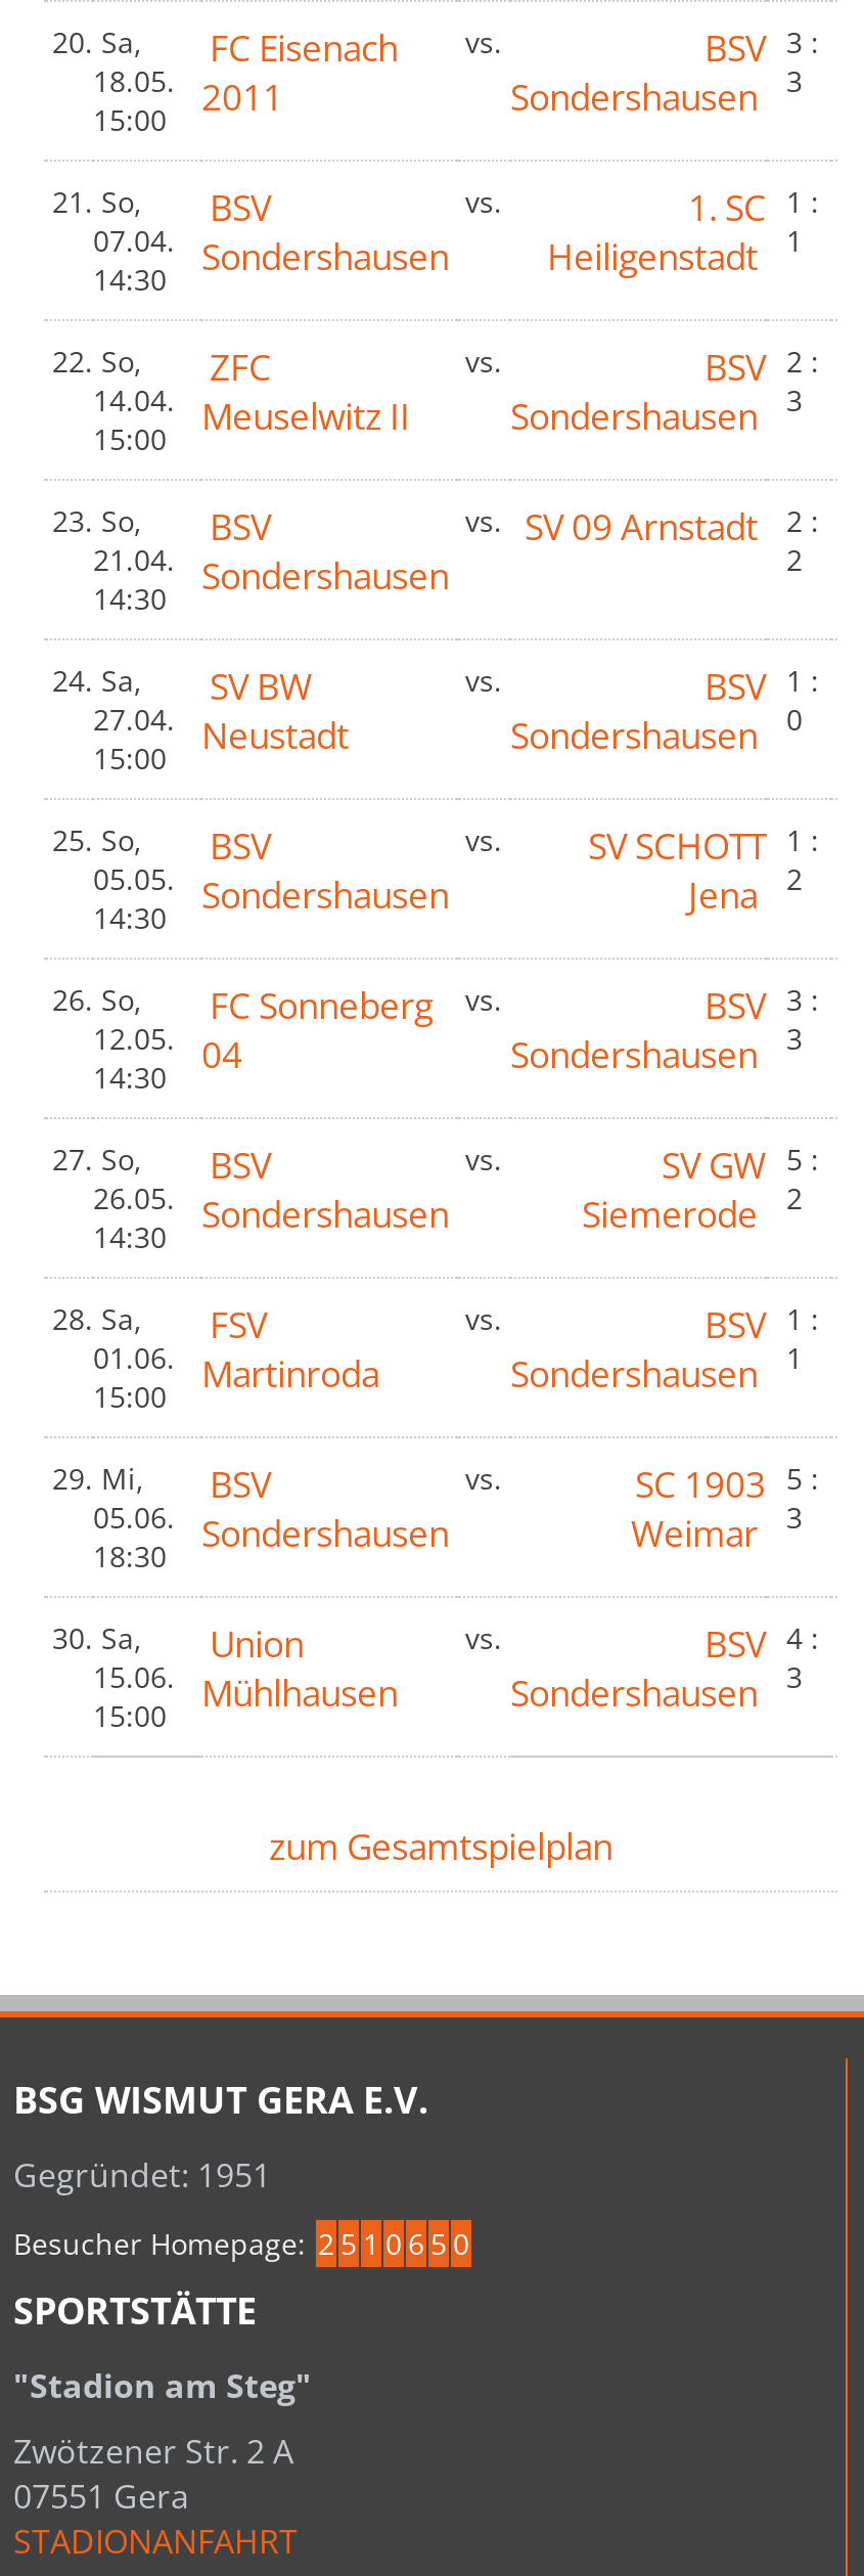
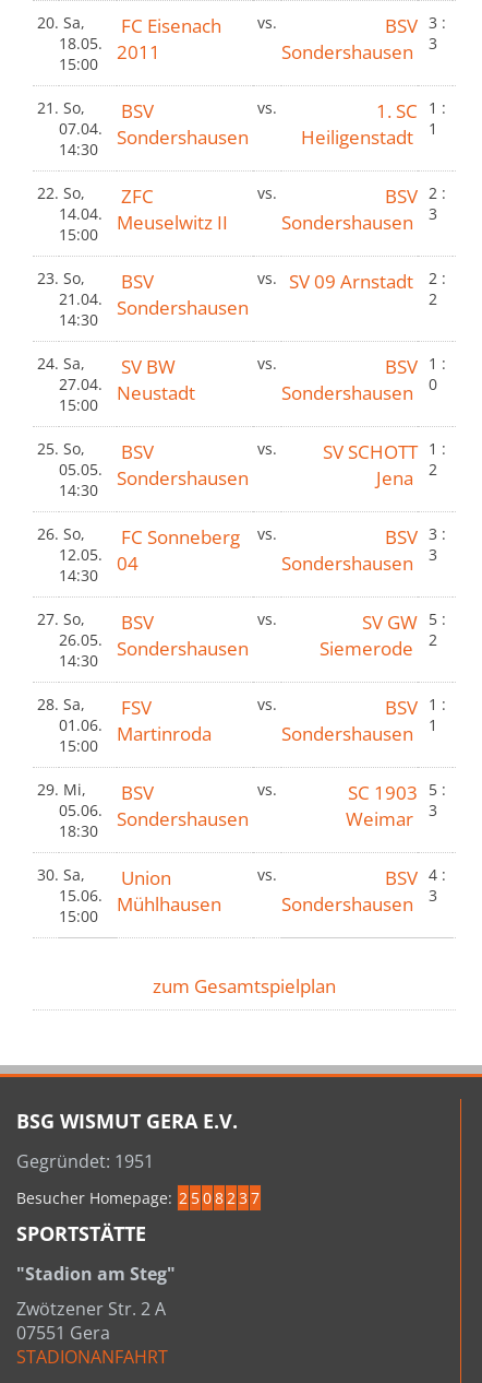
[13,2224,469,2263] Besucher Homepage: 2 5 1 0 6 5 0 -> [16,1188,260,1208] Besucher Homepage: 2 5 0 8 2 3 7

